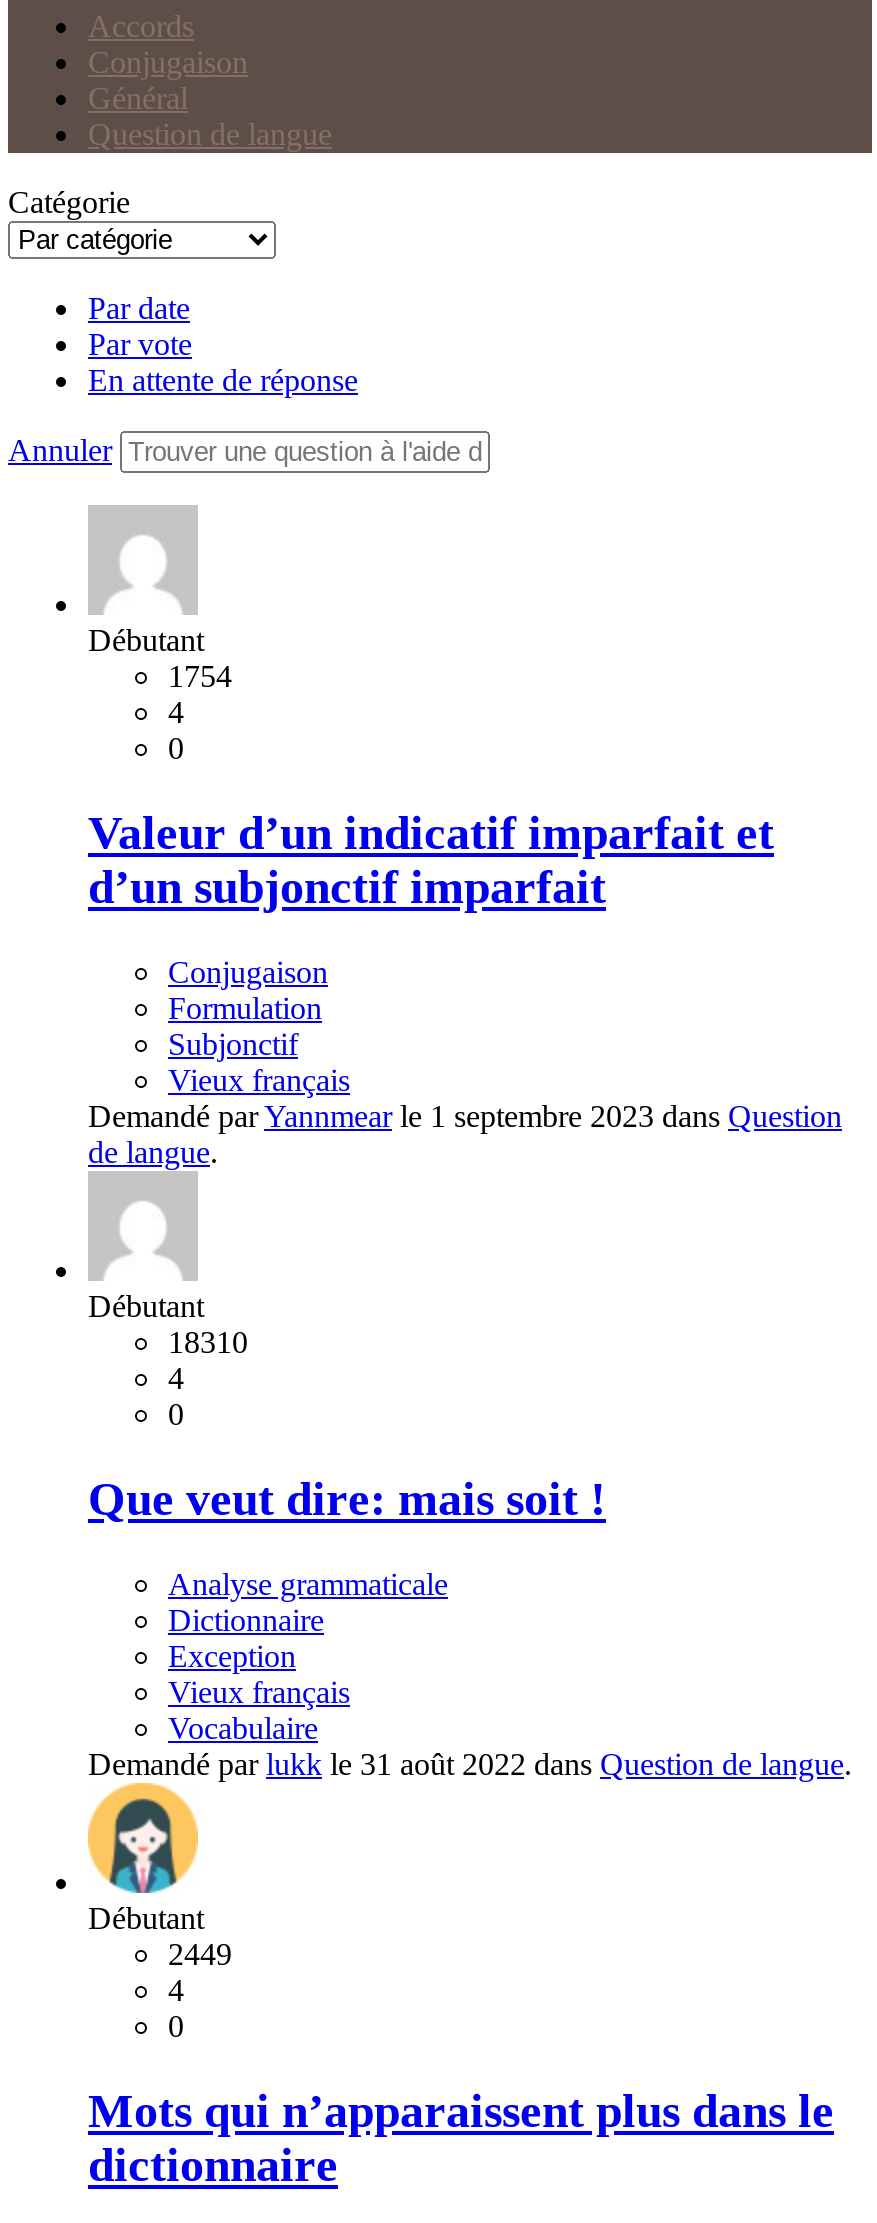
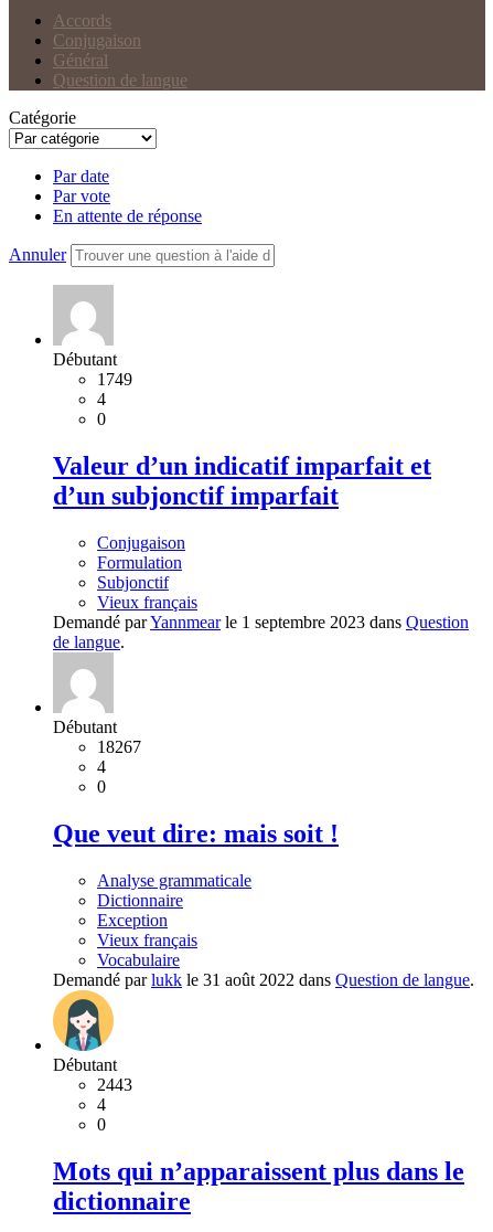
[168,659,232,693] 1754 -> [97,370,132,389] 1749
[168,1325,248,1359] 18310 -> [97,737,141,756] 18267
[168,1936,232,1970] 2449 -> [97,1075,132,1094] 2443

